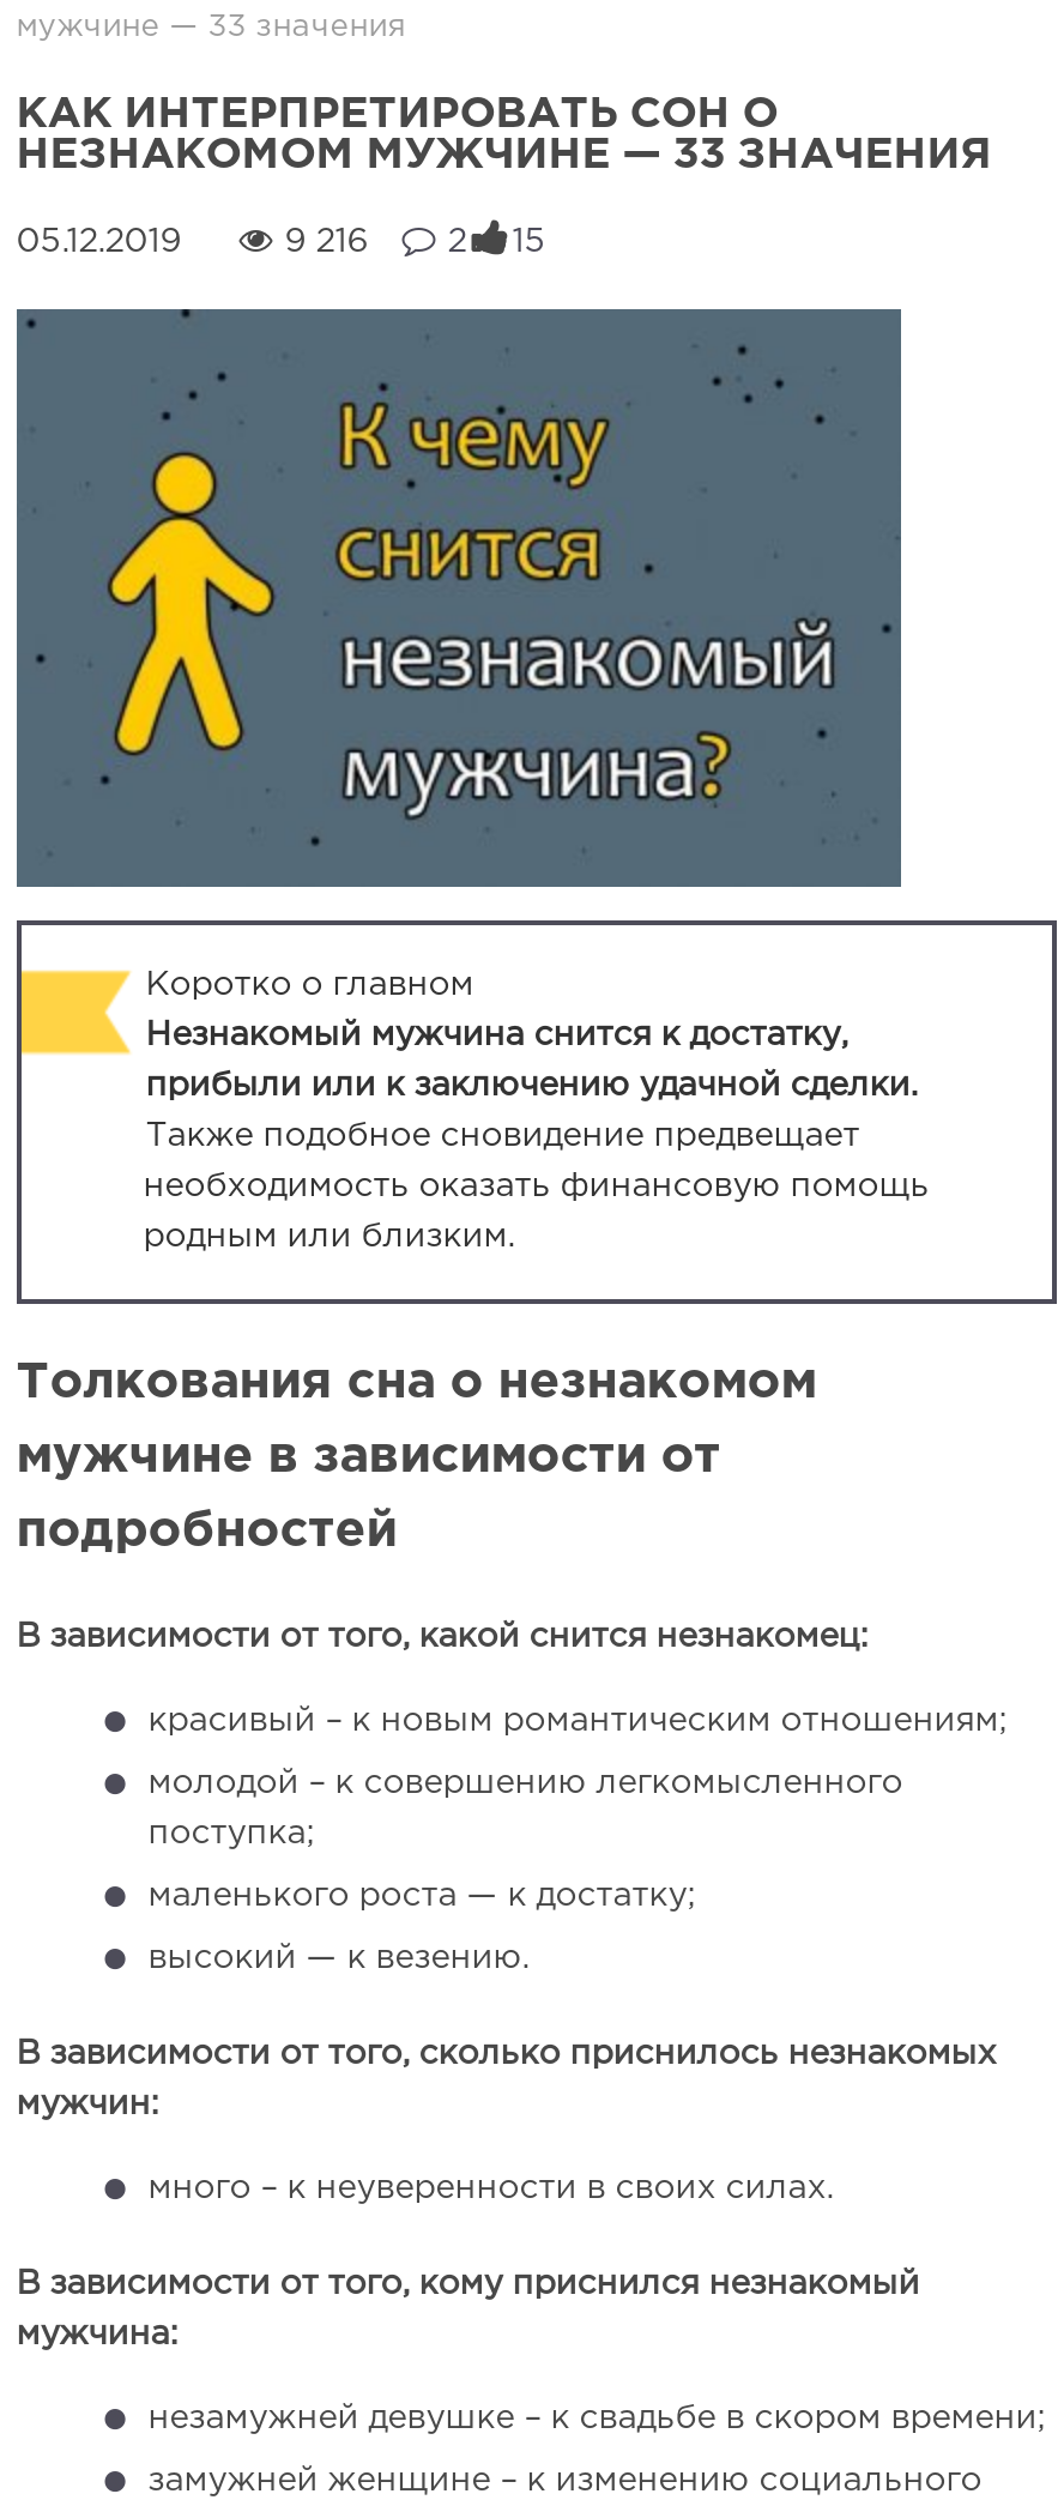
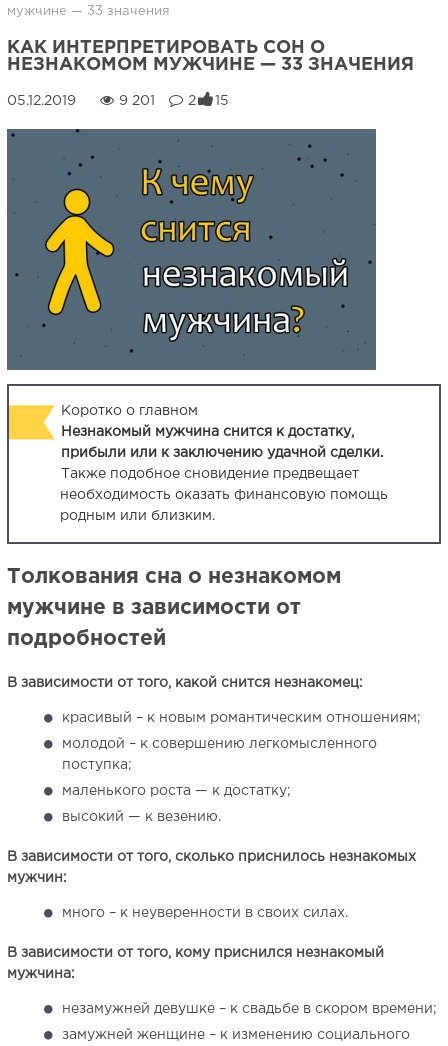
[284,228,368,256] 9 216 -> [119,95,155,107] 9 201

